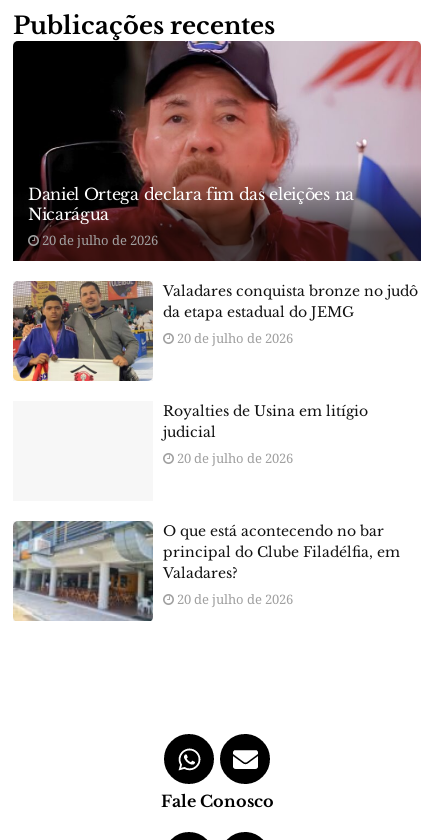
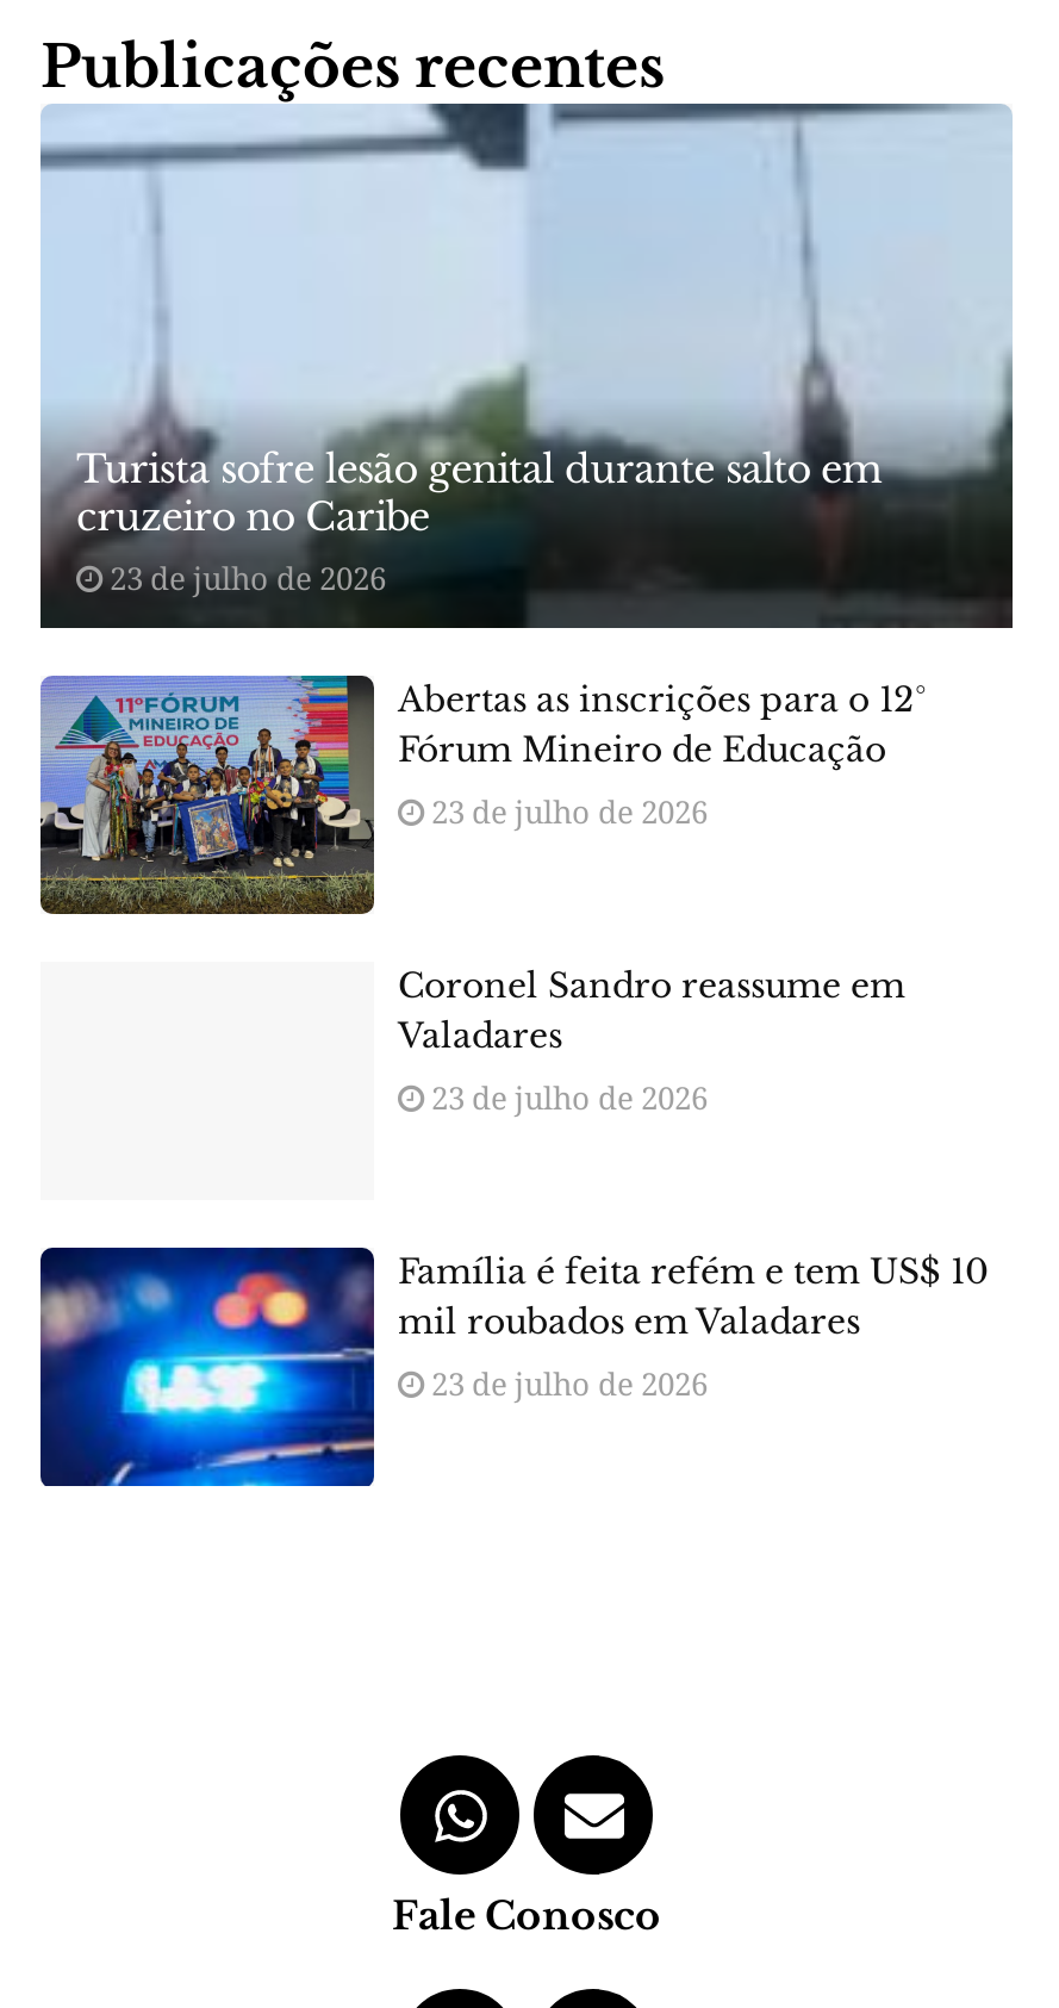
[12,40,422,261] [image] | Daniel Ortega declara fim das eleições na | Nicarágua | 20 de julho de 2026 -> [38,101,1013,628] [image] | Turista sofre lesão genital durante salto em | cruzeiro no Caribe | 23 de julho de 2026
[12,280,418,382] [image] | Valadares conquista bronze no judô | da etapa estadual do JEMG | 20 de julho de 2026 -> [38,673,927,916] [image] | Abertas as inscrições para o 12° | Fórum Mineiro de Educação | 23 de julho de 2026
[163,402,368,467] Royalties de Usina em litígio | judicial | 20 de julho de 2026 -> [398,965,905,1120] Coronel Sandro reassume em | Valadares | 23 de julho de 2026
[13,520,400,622] [image] | O que está acontecendo no bar | principal do Clube Filadélfia, em | Valadares? | 20 de julho de 2026 -> [38,1245,989,1488] [image] | Família é feita refém e tem US$ 10 | mil roubados em Valadares | 23 de julho de 2026

